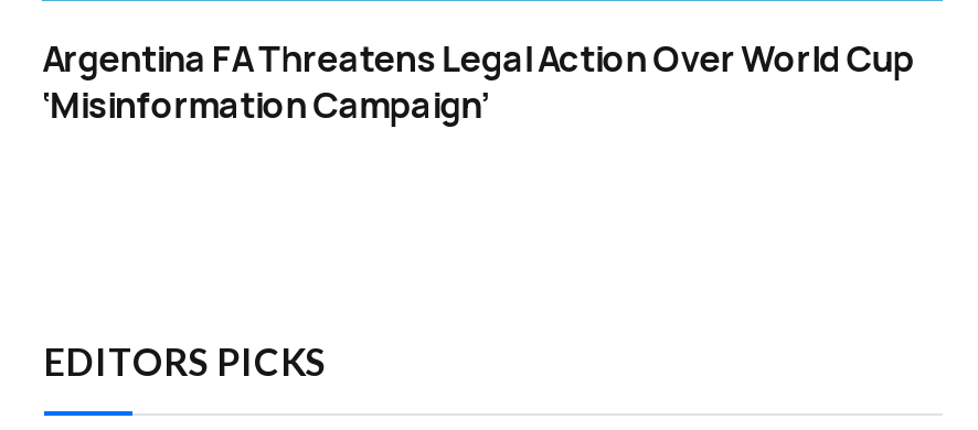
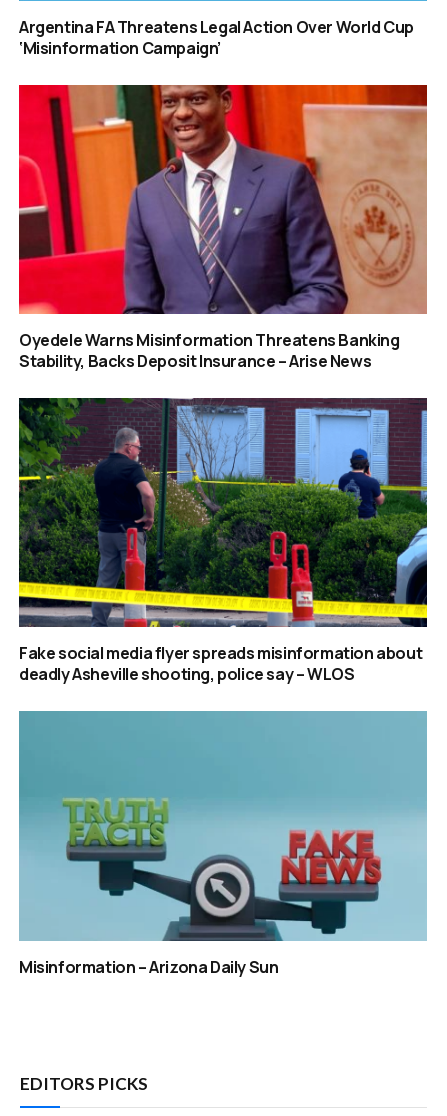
none -> [18,84,428,372] [image] | Oyedele Warns Misinformation Threatens Banking | Stability, Backs Deposit Insurance – Arise News
none -> [18,397,428,685] [image] | Fake social media flyer spreads misinformation about | deadly Asheville shooting, police say – WLOS
none -> [18,711,427,978] [image] | Misinformation – Arizona Daily Sun

